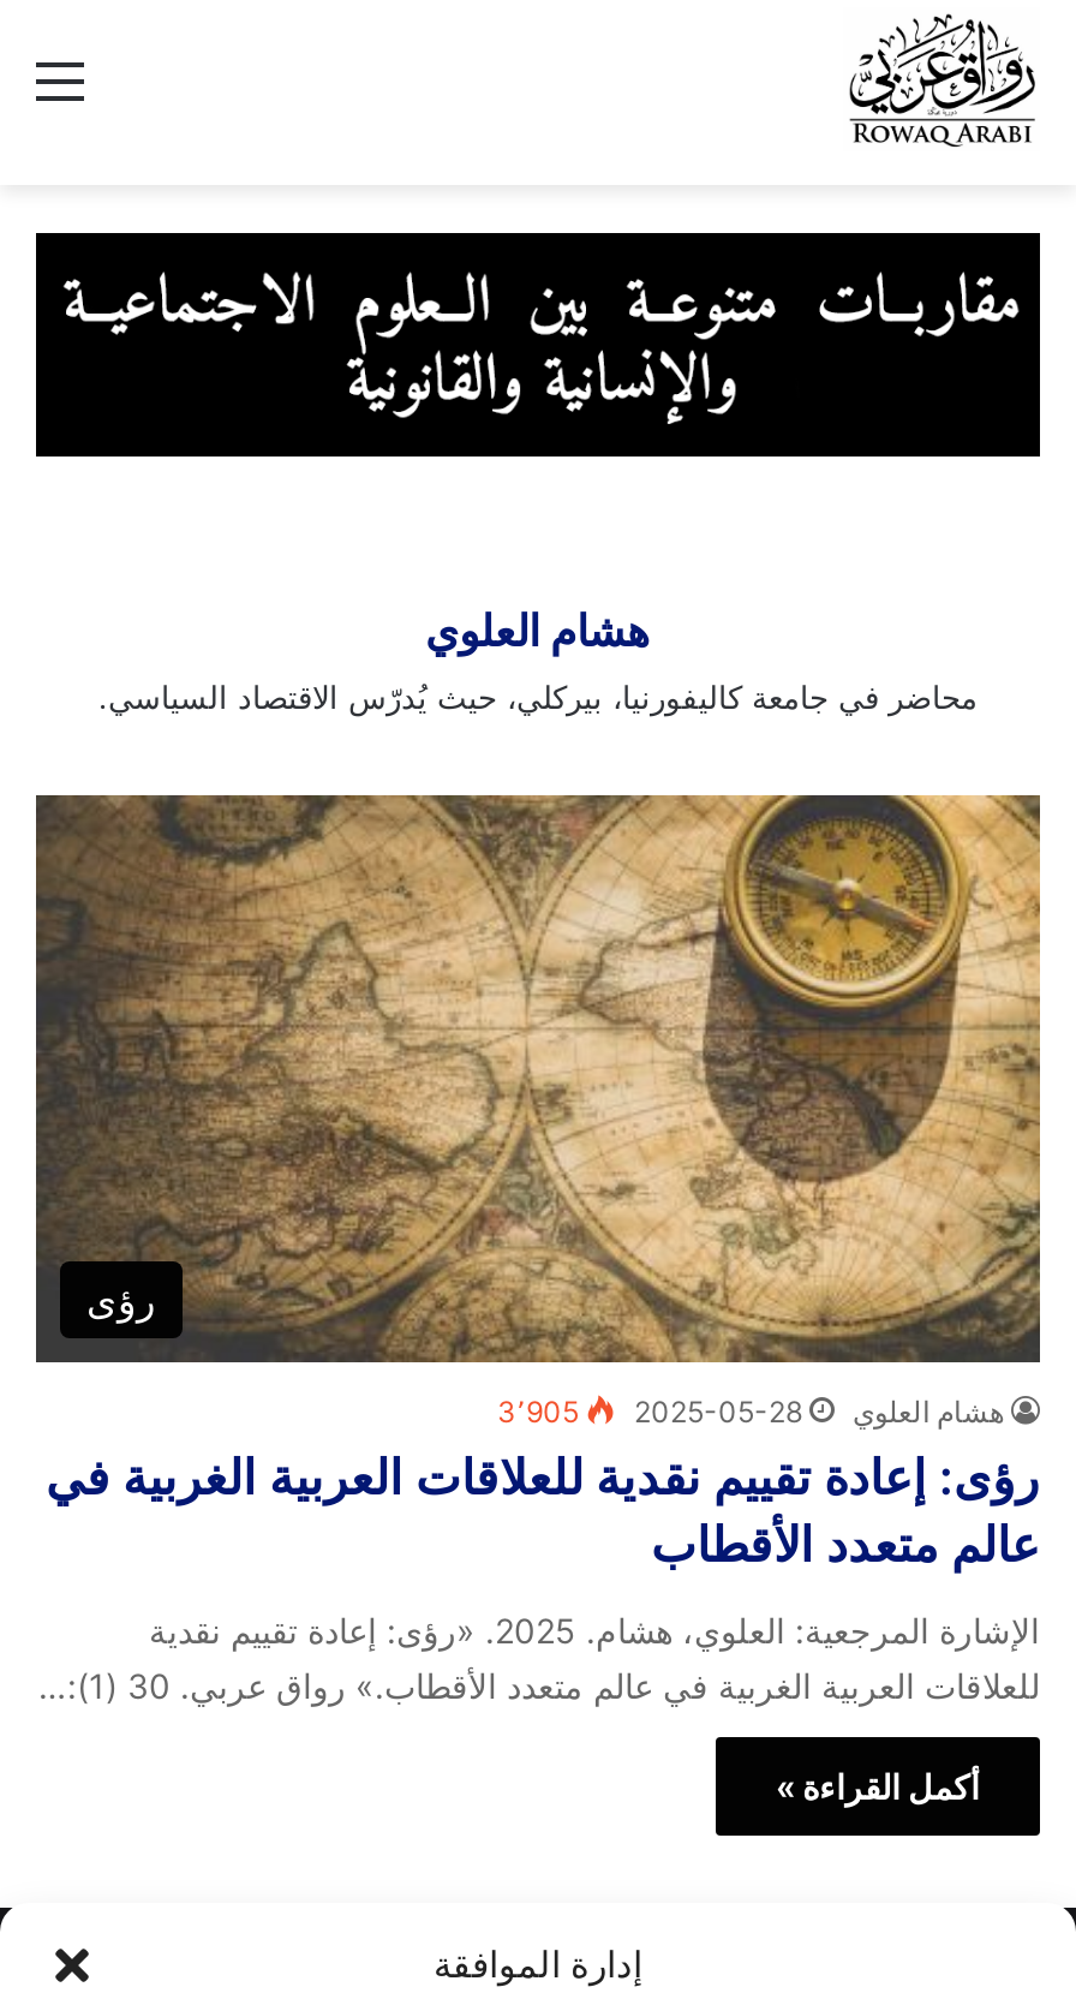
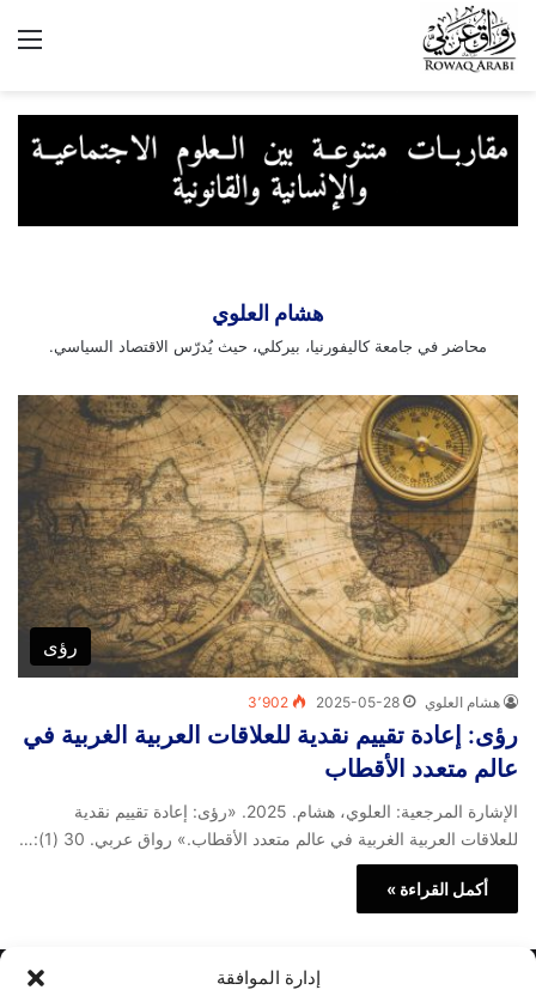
[497,1393,1004,1429] هشام العلوي 2025-05-28 3٬905 -> [248,693,500,711] هشام العلوي 2025-05-28 3٬902

